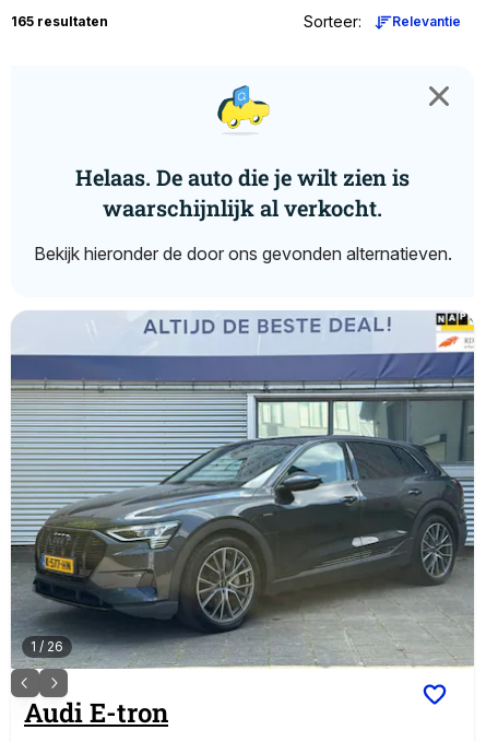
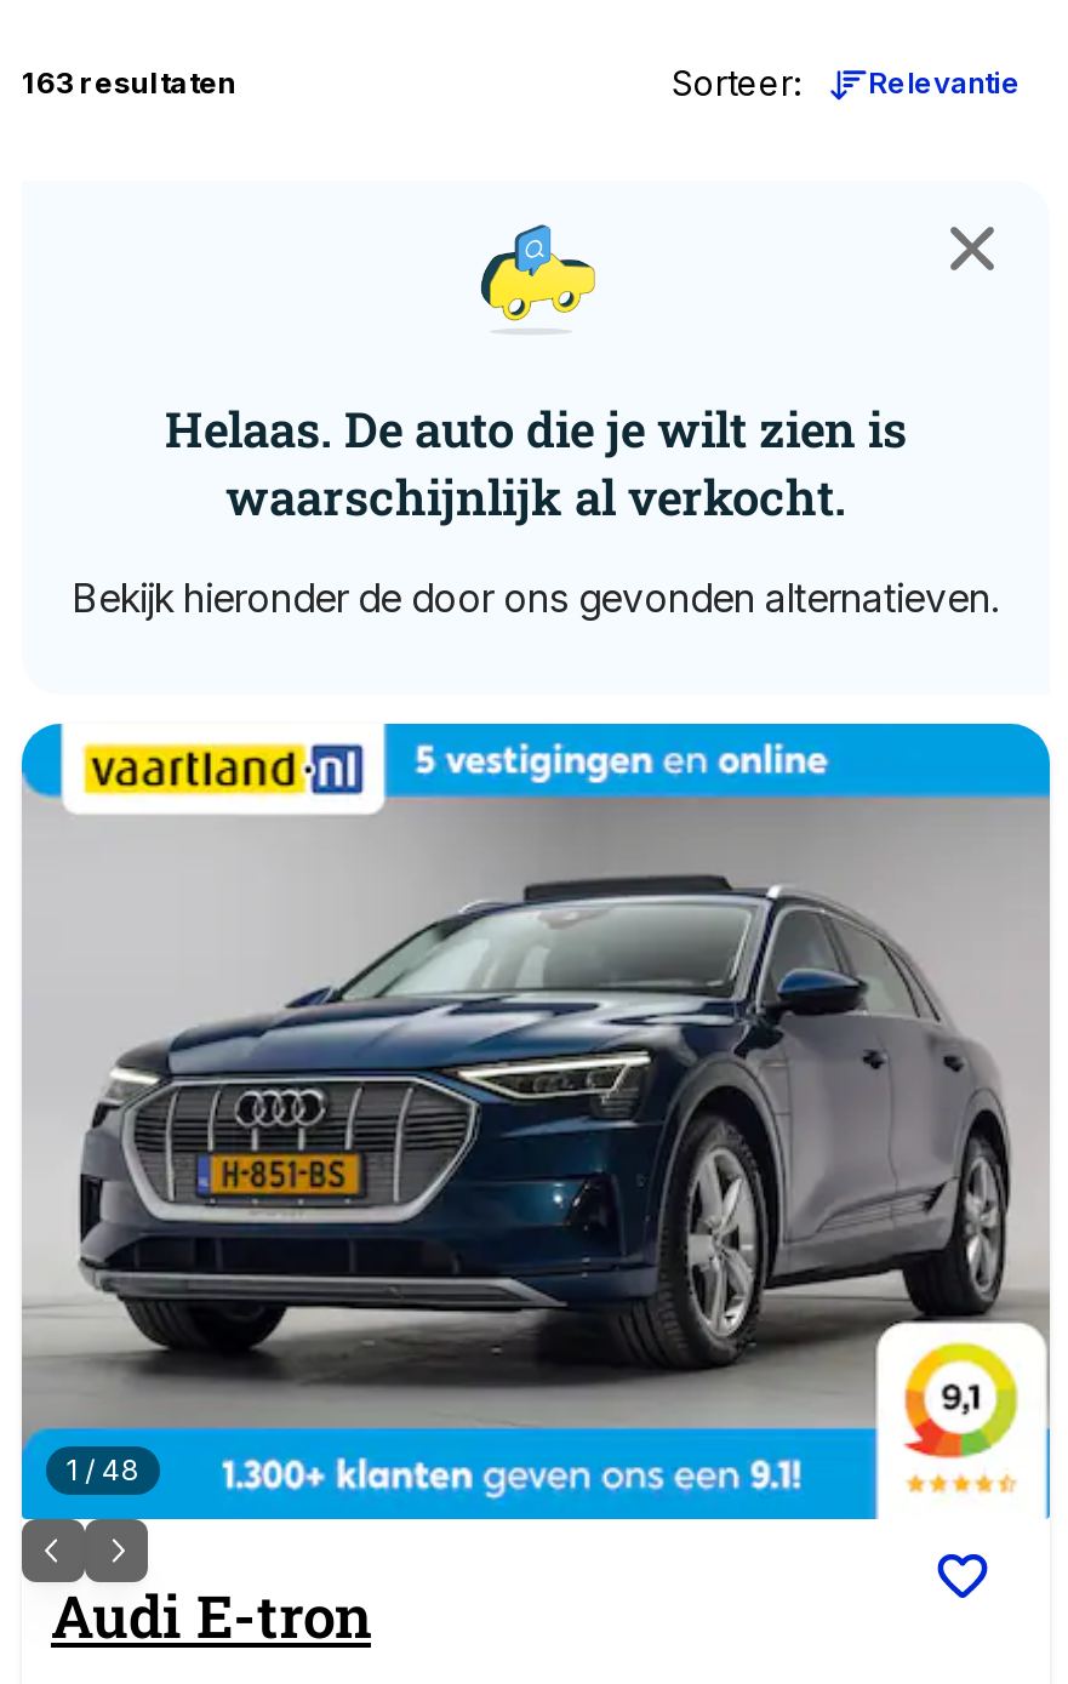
[11,13,108,30] 165 resultaten -> [22,64,238,101] 163 resultaten
[10,310,475,670] [image] | 1 / 26 -> [19,721,1052,1522] [image] | 1 / 48

